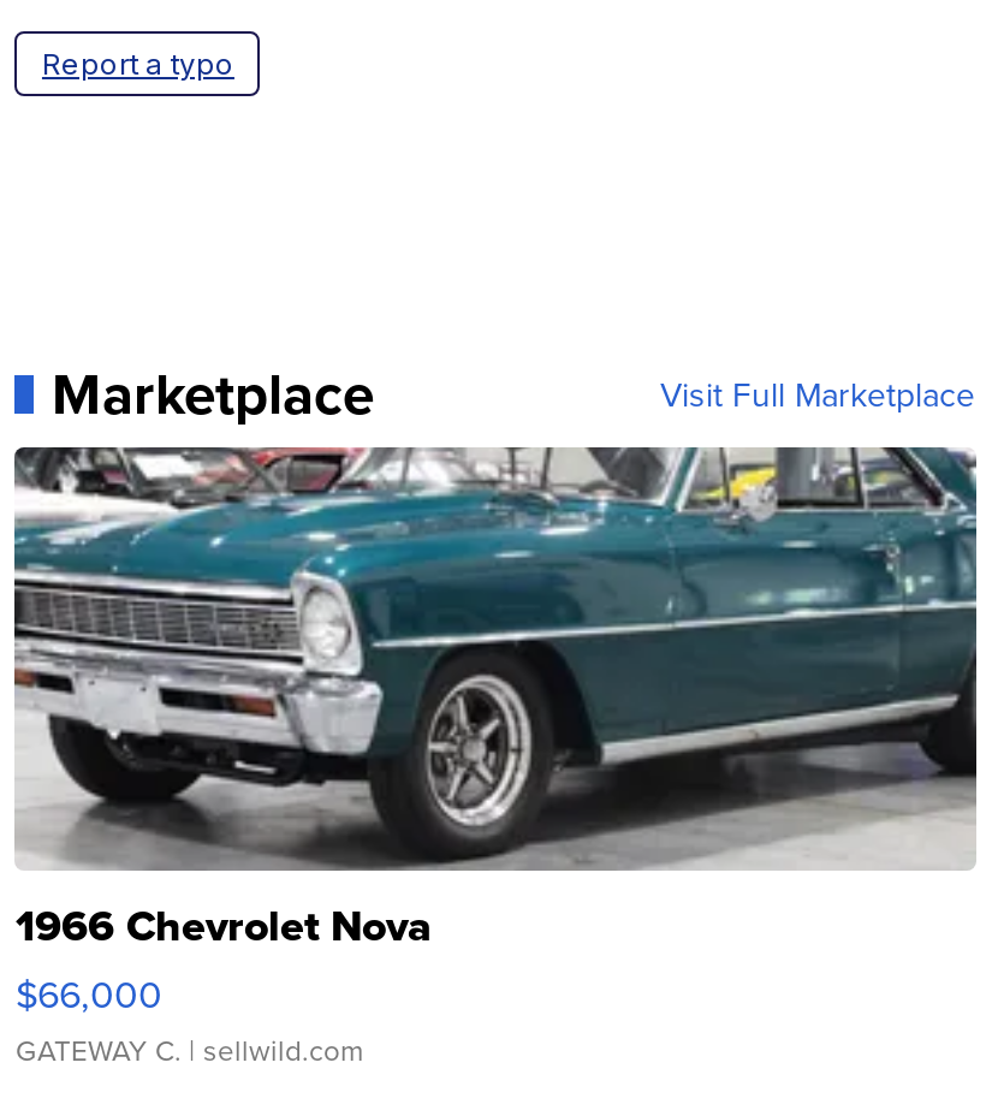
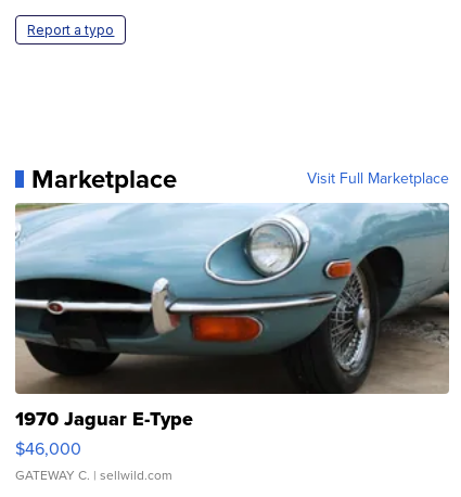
[14,445,976,1020] [image] | 1966 Chevrolet Nova | $66,000 -> [14,203,449,461] [image] | 1970 Jaguar E-Type | $46,000

